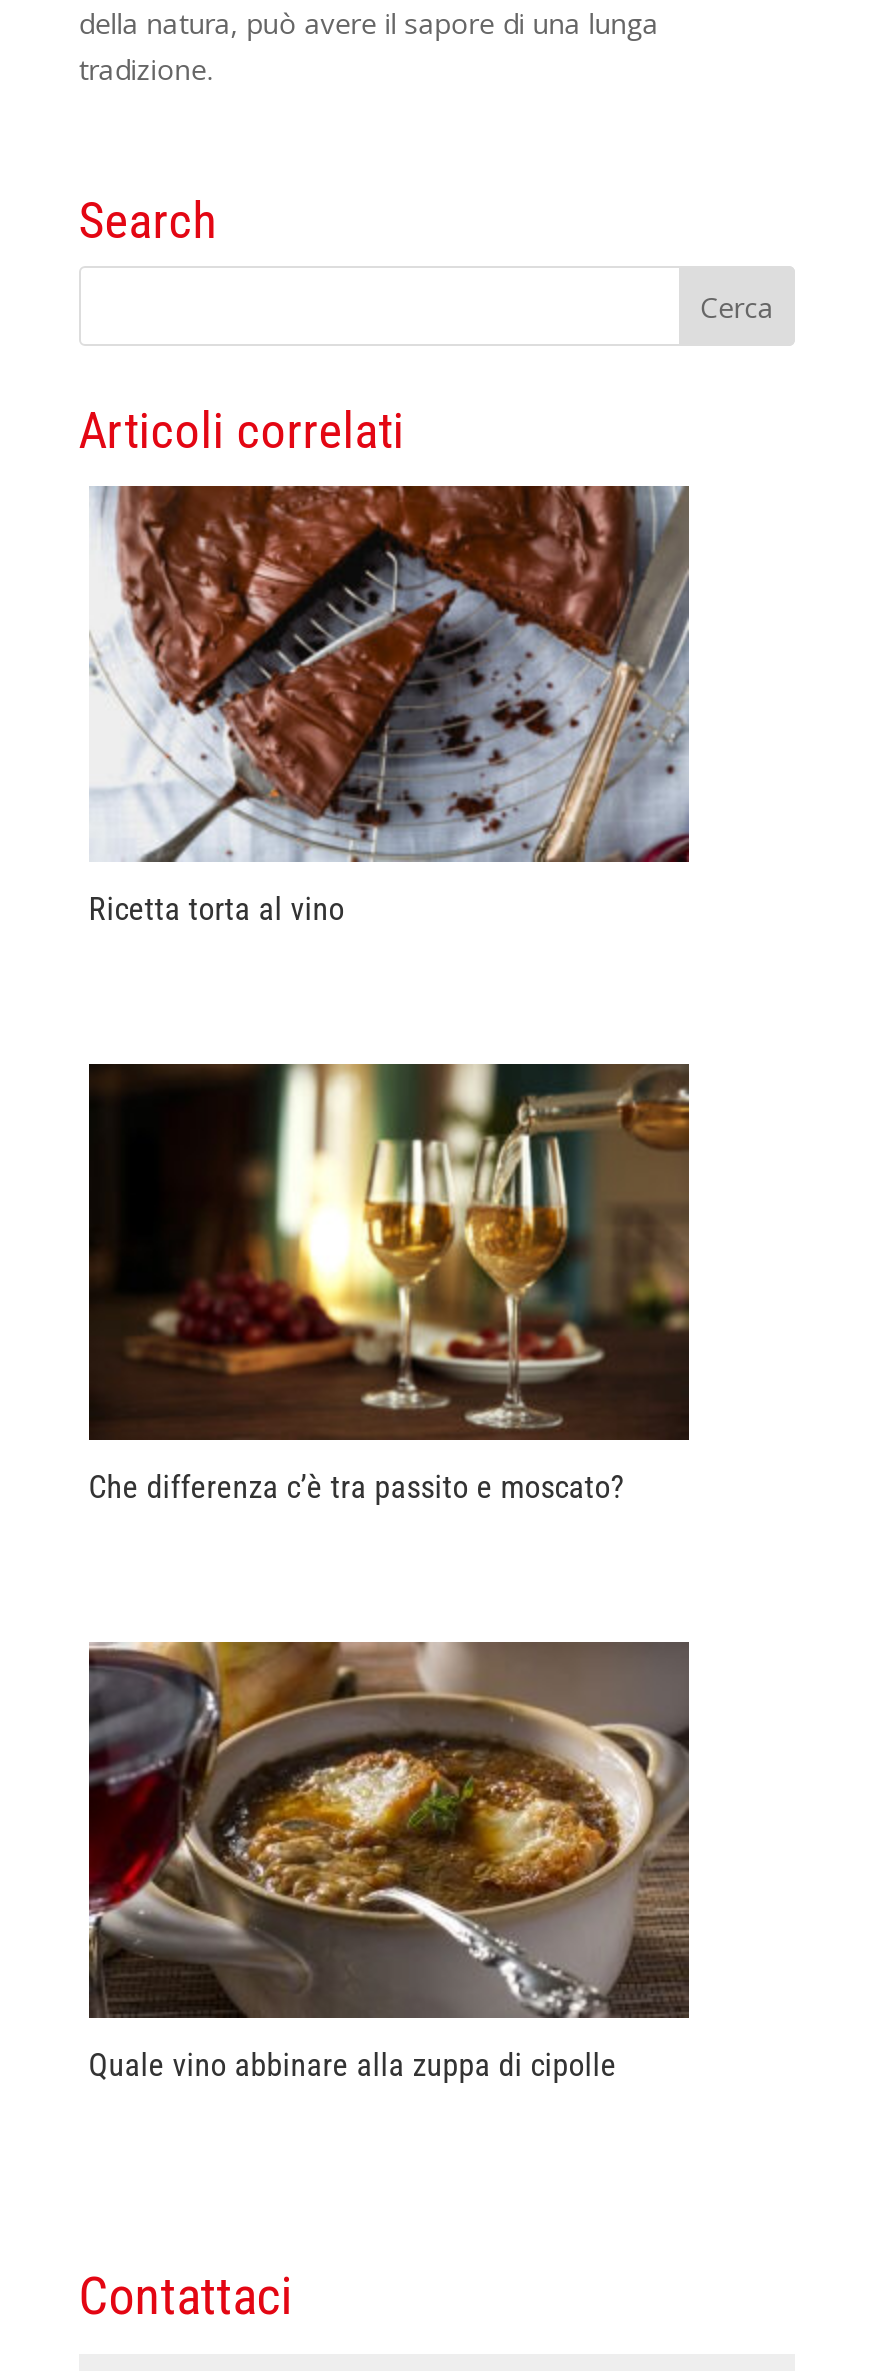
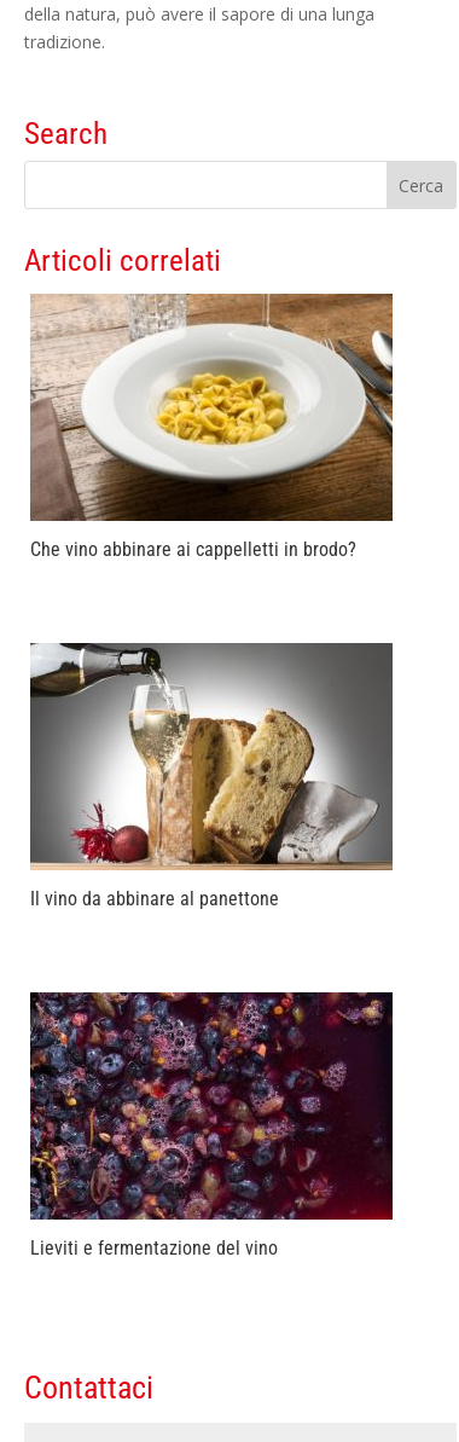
[89,484,691,928] [image] | Ricetta torta al vino -> [29,293,394,561] [image] | Che vino abbinare ai cappelletti in brodo?
[87,1062,689,1506] [image] | Che differenza c’è tra passito e moscato? -> [30,643,394,910] [image] | Il vino da abbinare al panettone
[87,1640,691,2084] [image] | Quale vino abbinare alla zuppa di cipolle -> [29,991,394,1259] [image] | Lieviti e fermentazione del vino

